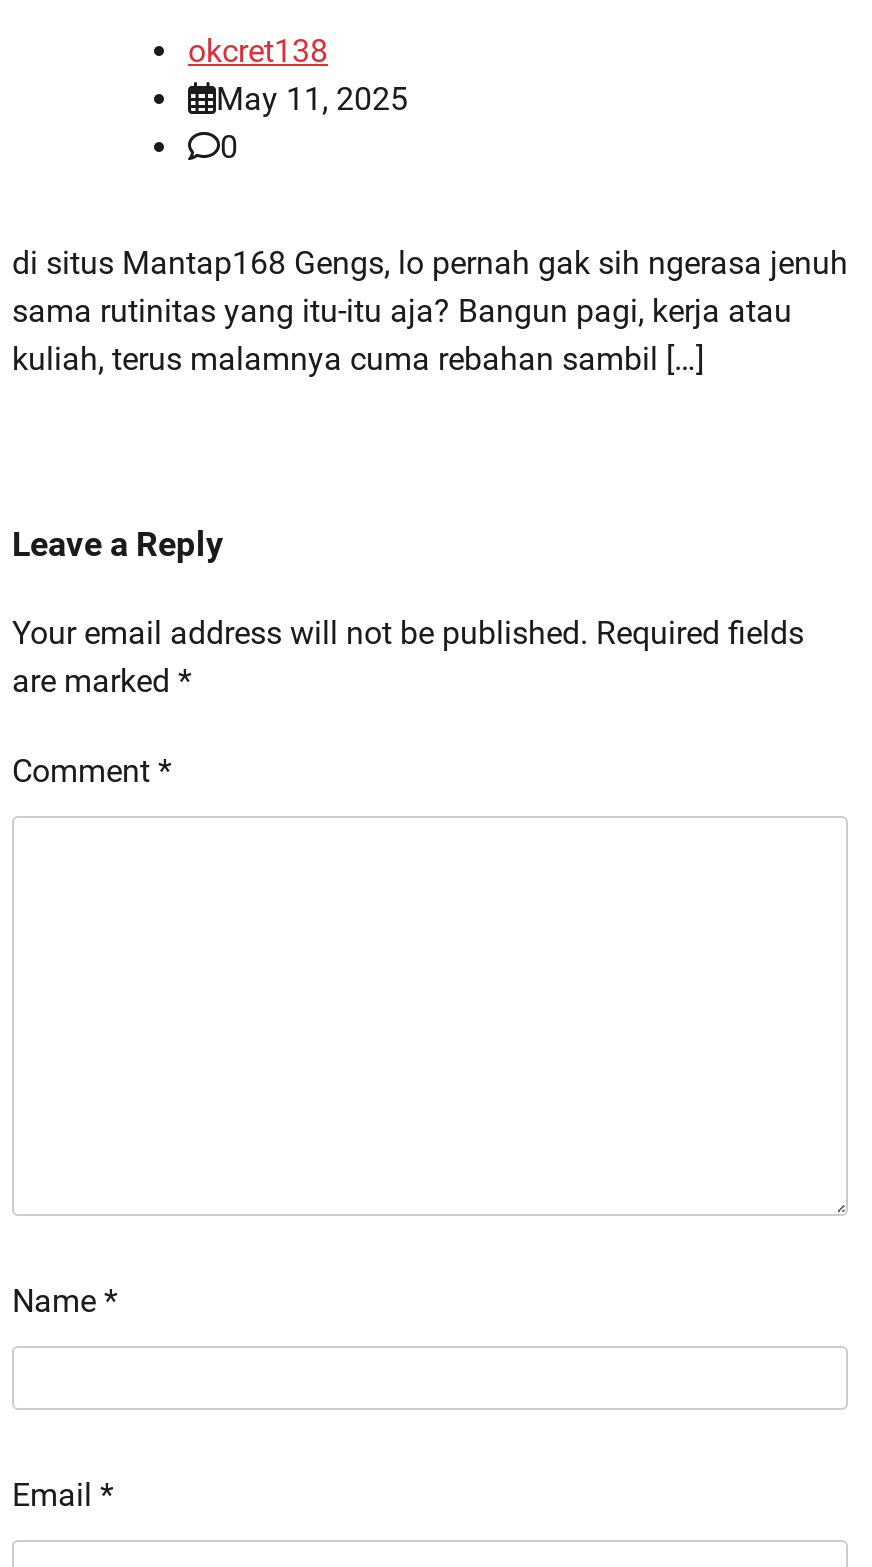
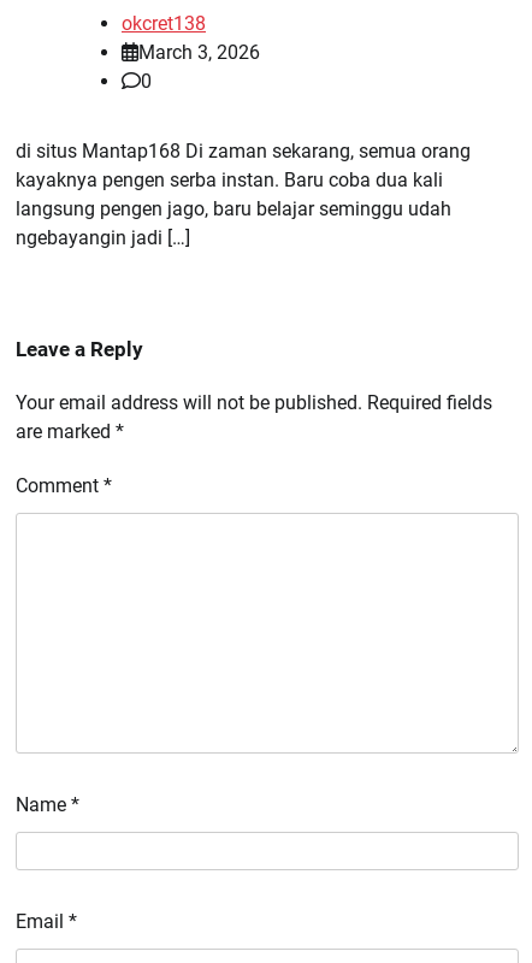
[216,80,408,118] May 11, 2025 -> [138,41,260,64] March 3, 2026
[12,244,848,378] di situs Mantap168 Gengs, lo pernah gak sih ngerasa jenuh | sama rutinitas yang itu-itu aja? Bangun pagi, kerja atau | kuliah, terus malamnya cuma rebahan sambil […] -> [16,140,471,249] di situs Mantap168 Di zaman sekarang, semua orang | kayaknya pengen serba instan. Baru coba dua kali | langsung pengen jago, baru belajar seminggu udah | ngebayangin jadi […]

